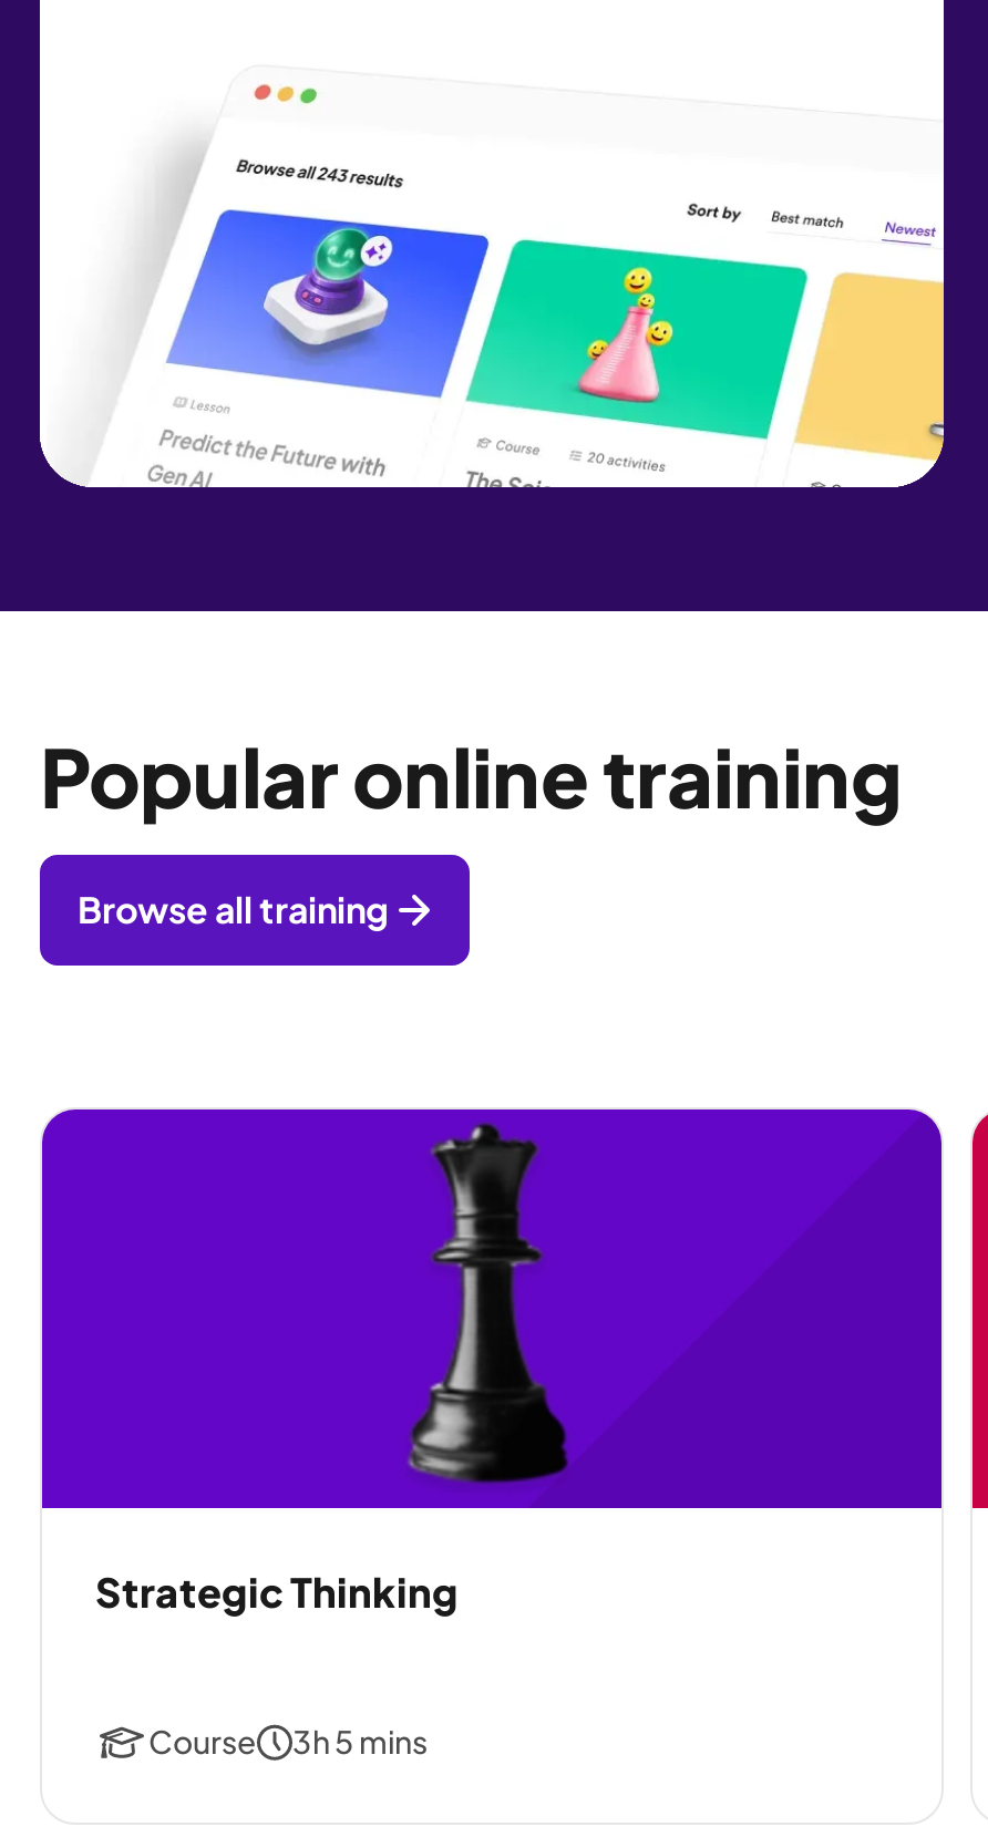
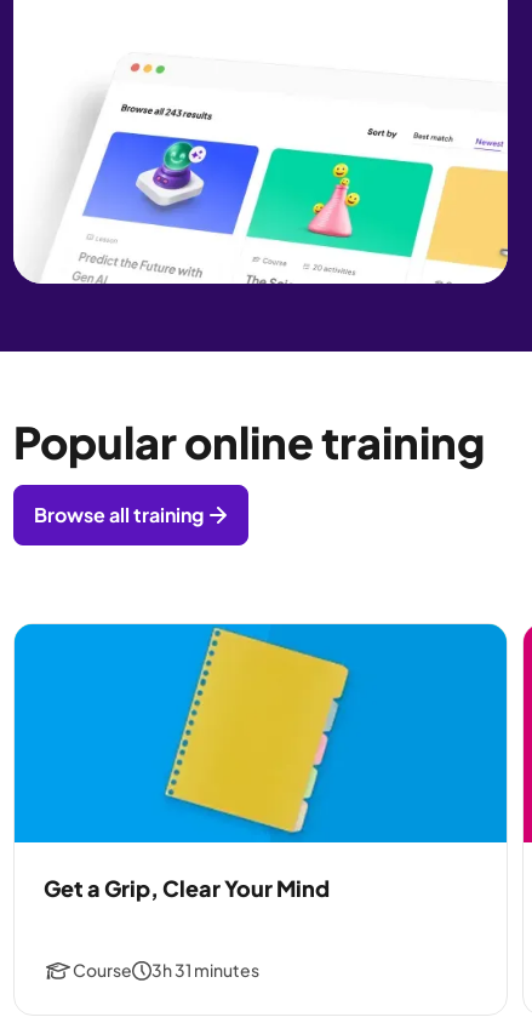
[40,1107,944,1616] [image] | Strategic Thinking -> [13,623,508,902] [image] | Get a Grip, Clear Your Mind
[148,1720,428,1760] Course 3h 5 mins -> [73,959,259,980] Course 3h 31 minutes

